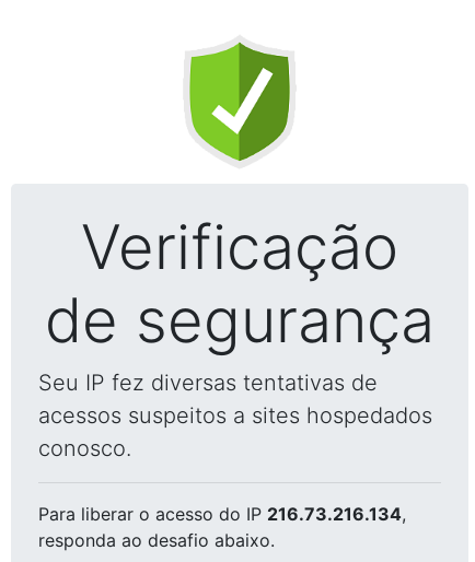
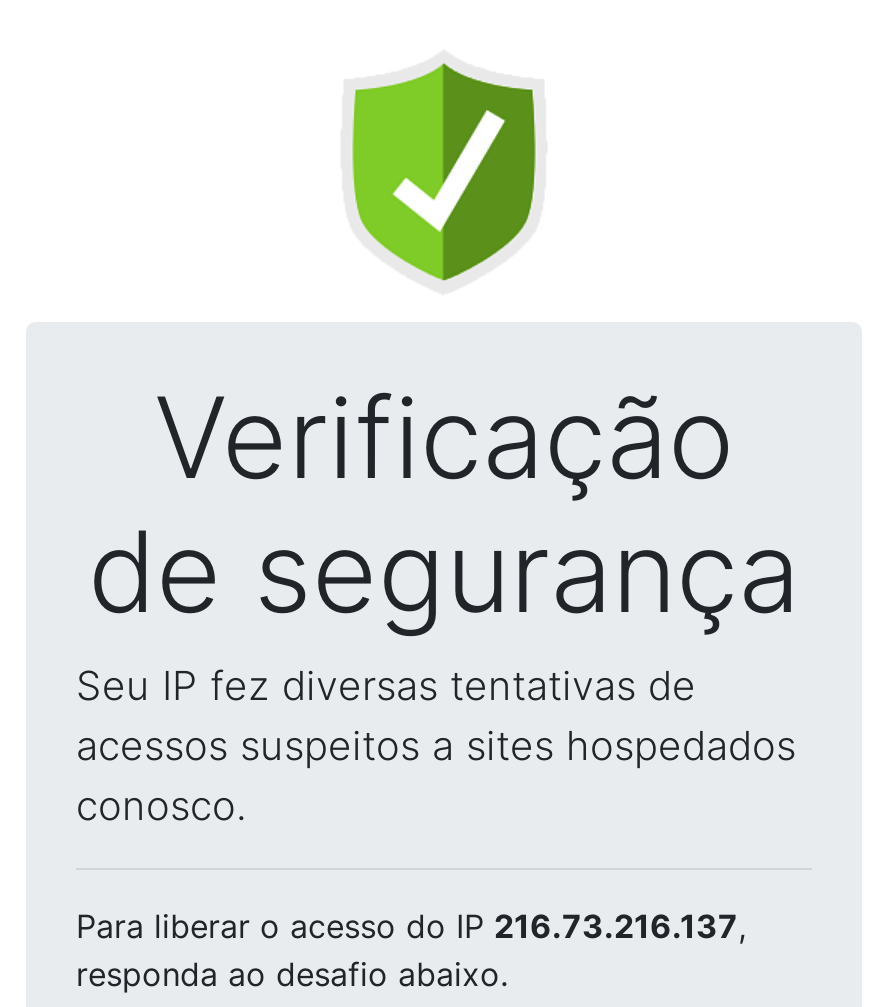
[38,503,406,525] Para liberar o acesso do IP 216.73.216.134, -> [76,906,746,946] Para liberar o acesso do IP 216.73.216.137,

